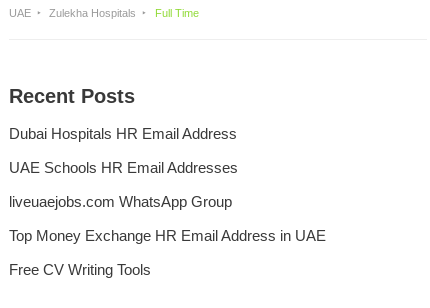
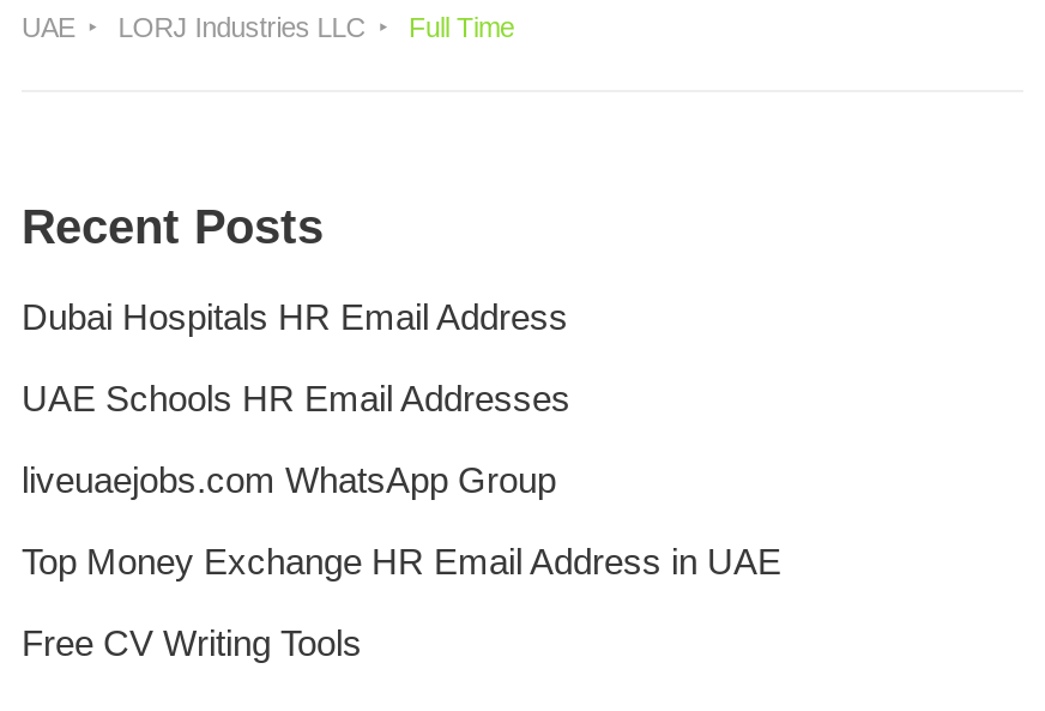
[49,6,136,18] Zulekha Hospitals -> [118,12,365,41] LORJ Industries LLC

